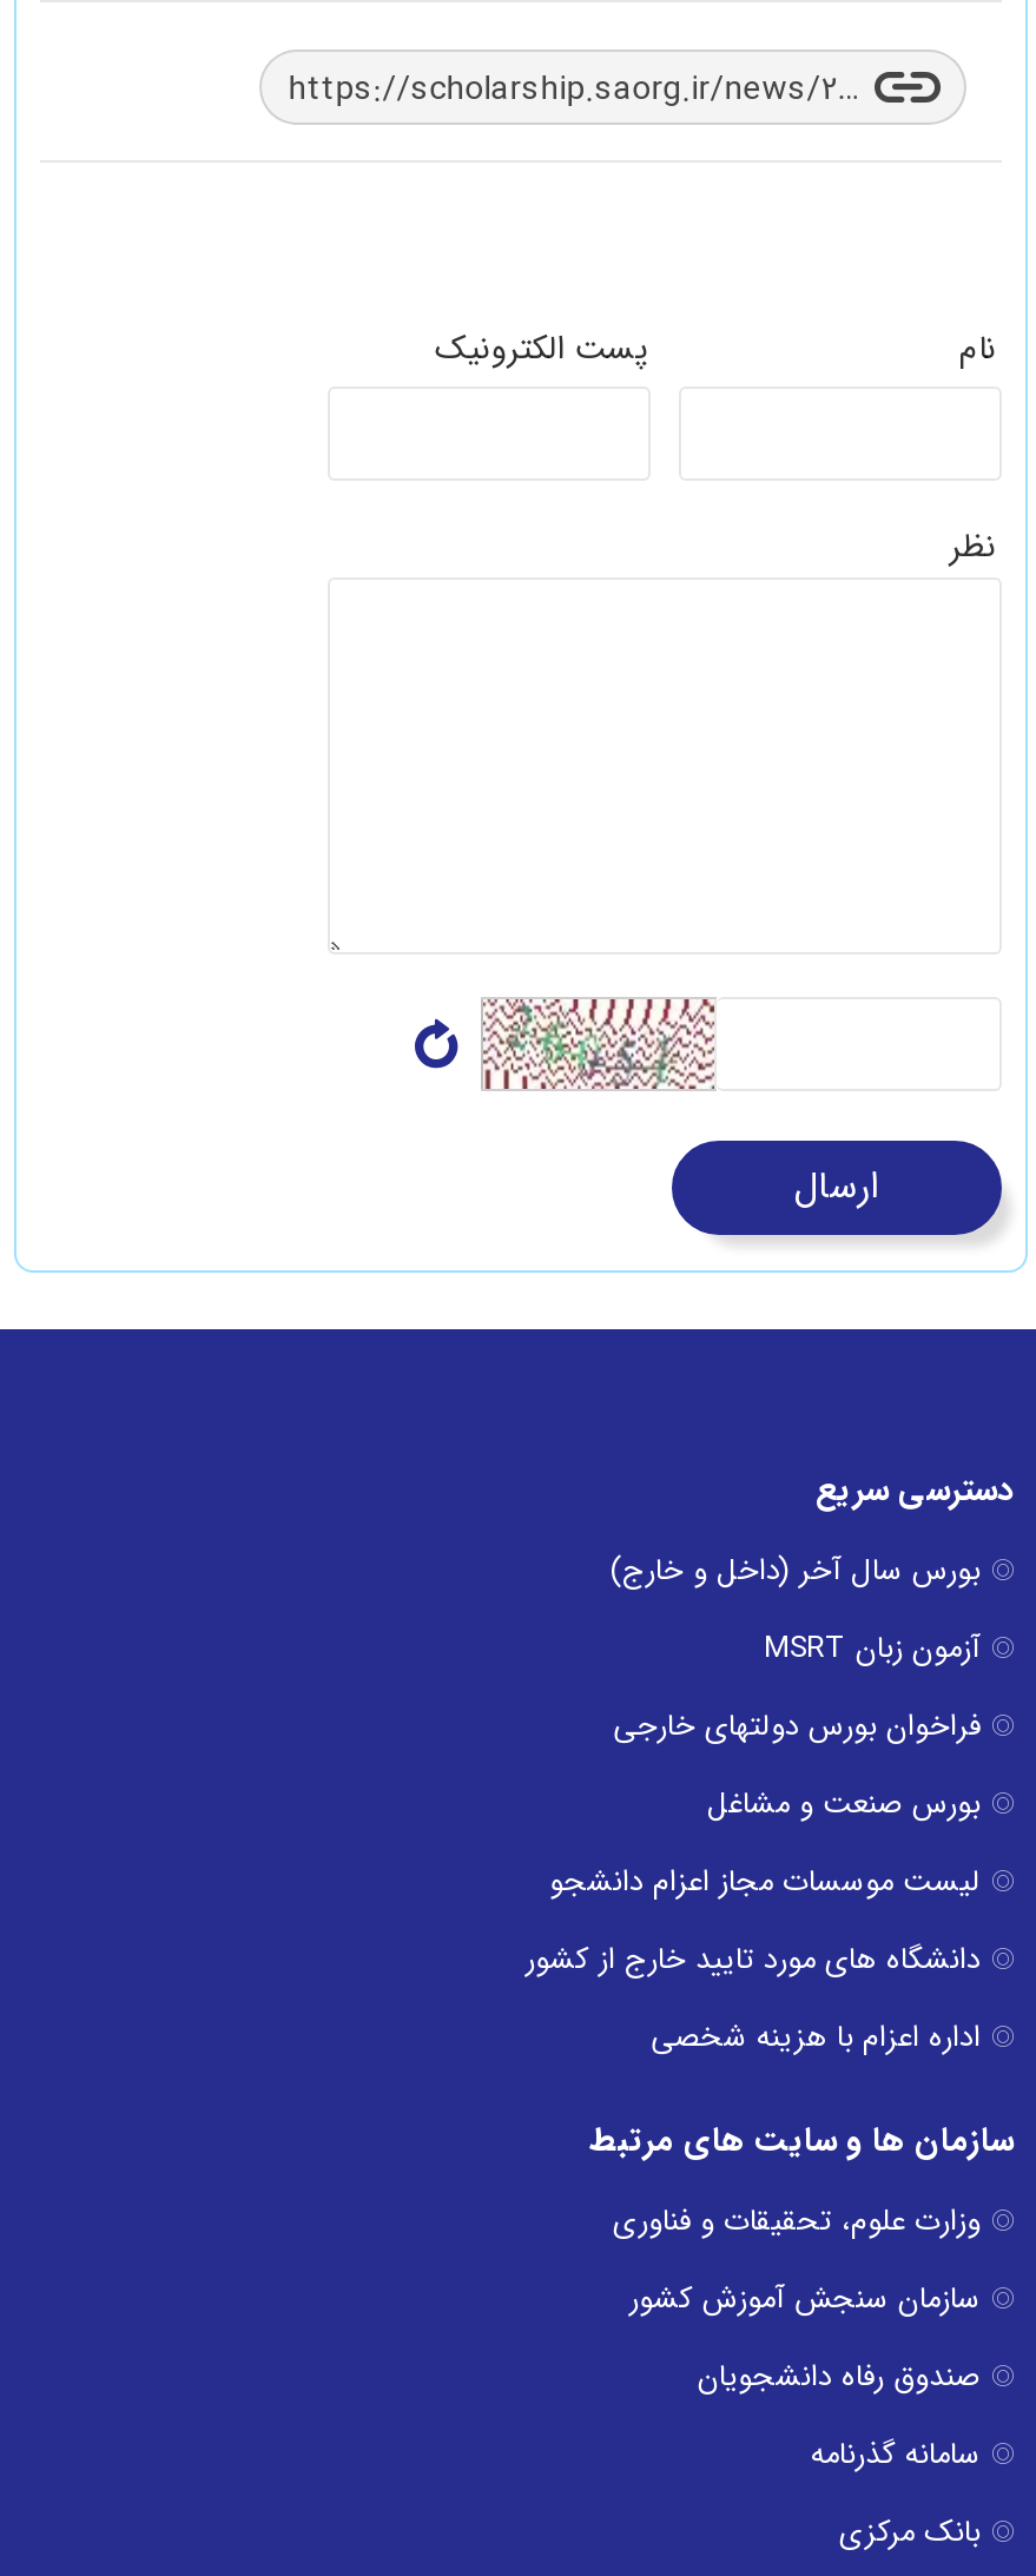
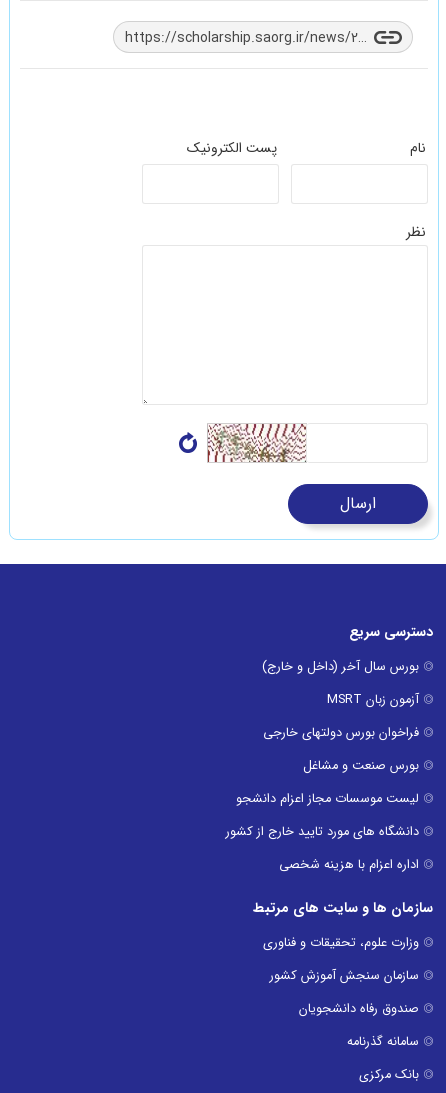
[483,999,702,1089] [image] -> [208,424,301,463] [image]

